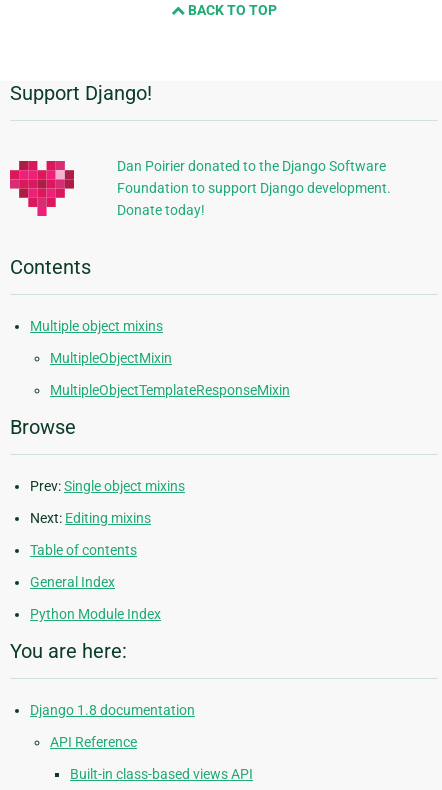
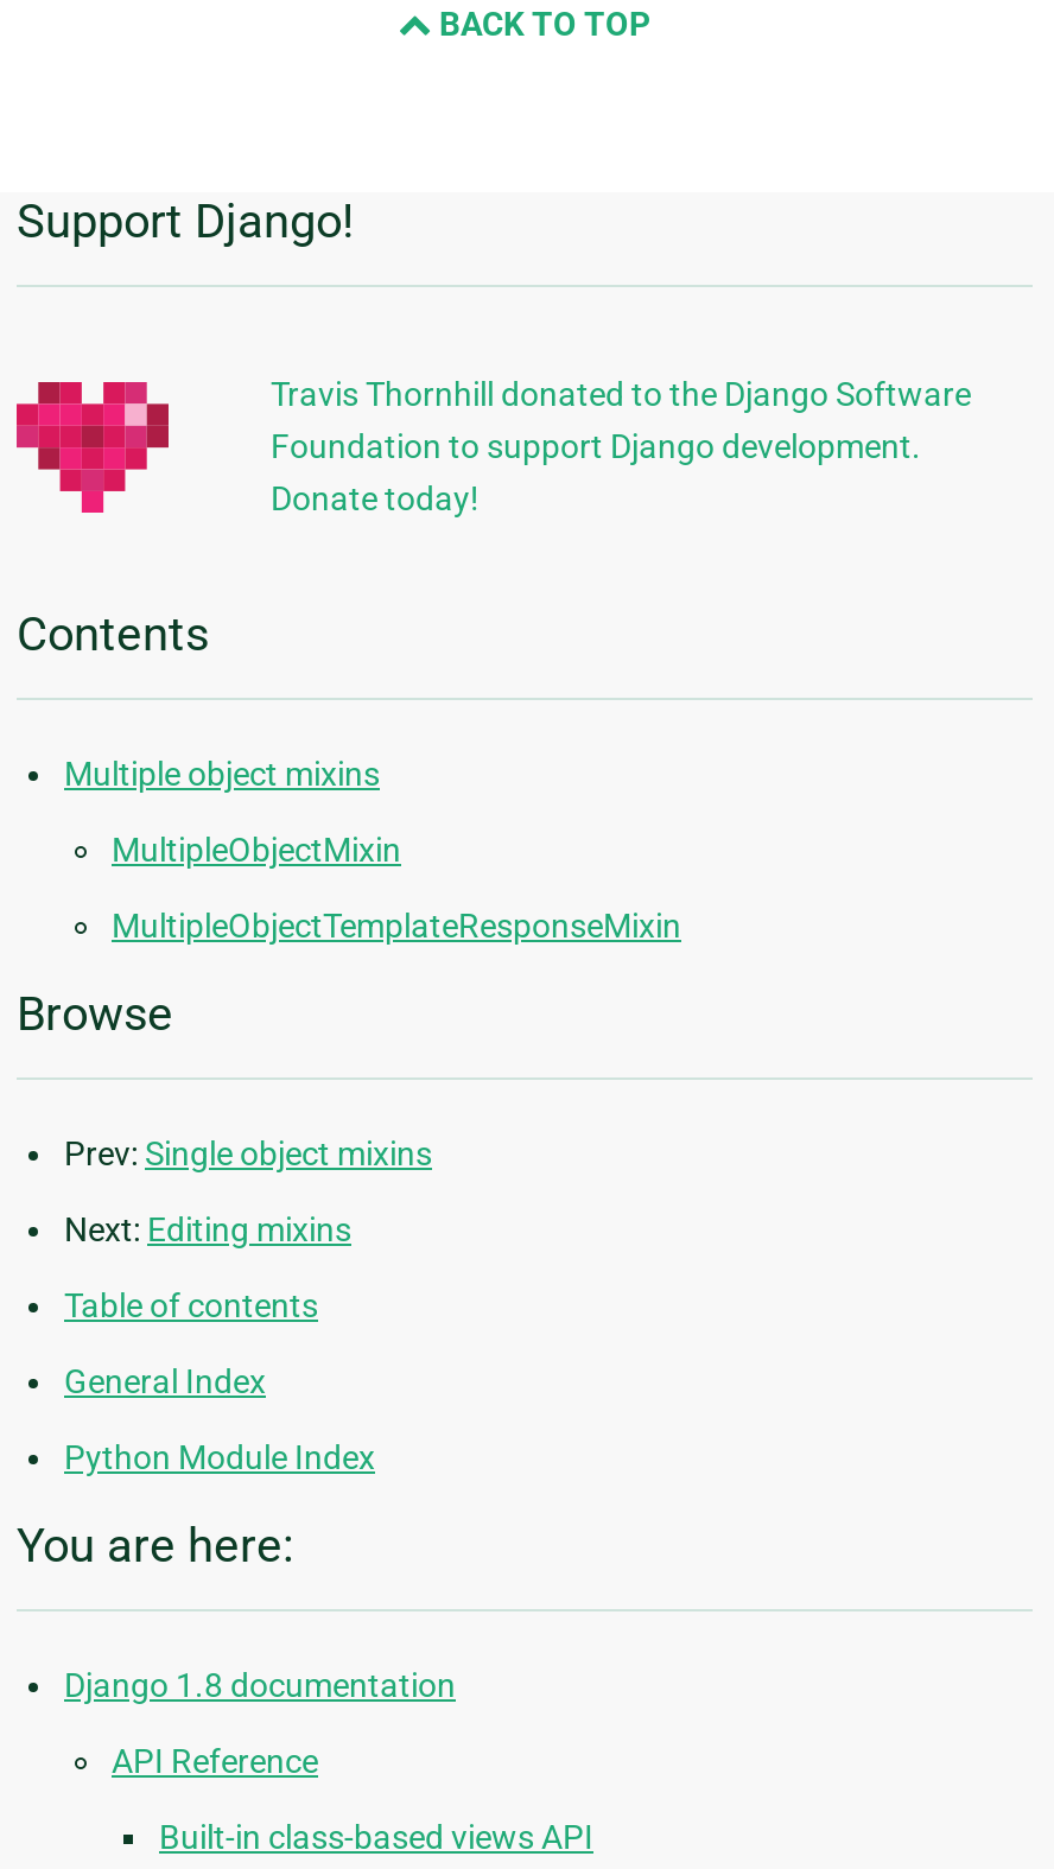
[117,158,386,174] Dan Poirier donated to the Django Software -> [271,375,971,413] Travis Thornhill donated to the Django Software

